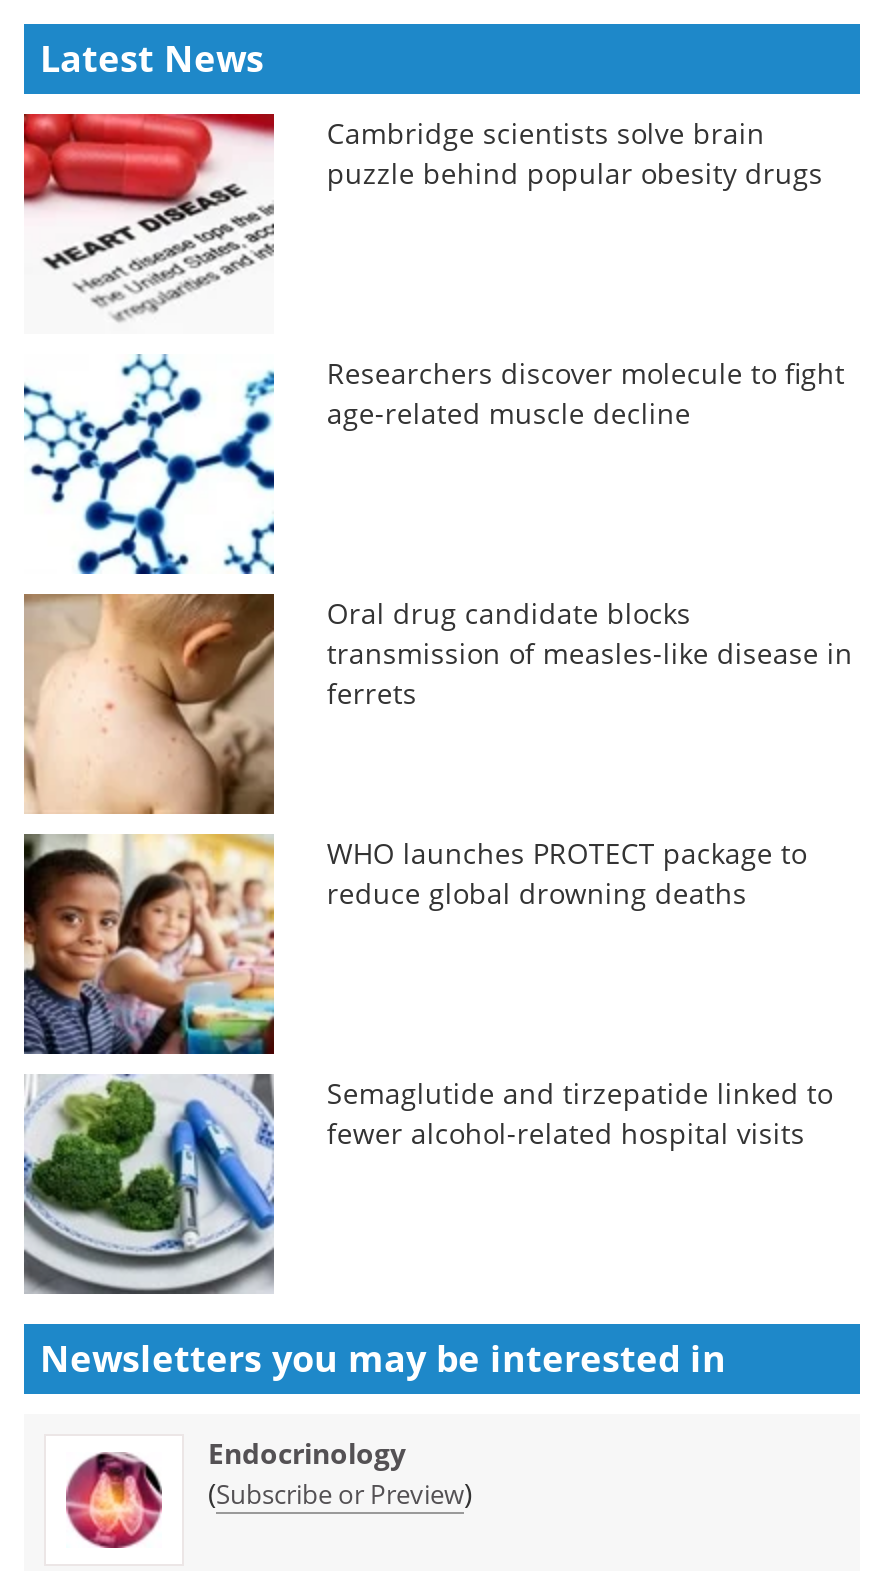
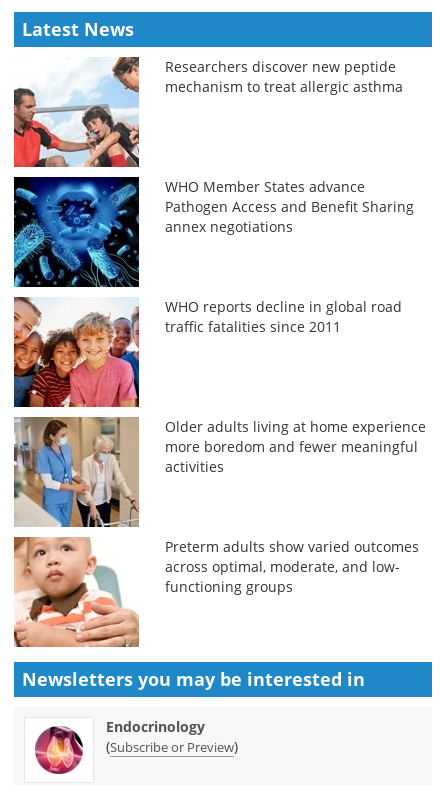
[22,112,823,334] [image] | Cambridge scientists solve brain | puzzle behind popular obesity drugs -> [13,56,403,168] [image] | Researchers discover new peptide | mechanism to treat allergic asthma
[22,354,845,576] [image] | Researchers discover molecule to fight | age-related muscle decline -> [13,176,414,288] [image] | WHO Member States advance | Pathogen Access and Benefit Sharing | annex negotiations
[22,592,853,816] [image] | Oral drug candidate blocks | transmission of measles-like disease in | ferrets -> [13,297,402,408] [image] | WHO reports decline in global road | traffic fatalities since 2011
[22,834,807,1056] [image] | WHO launches PROTECT package to | reduce global drowning deaths -> [14,416,426,528] [image] | Older adults living at home experience | more boredom and fewer meaningful | activities
[22,1072,833,1296] [image] | Semaglutide and tirzepatide linked to | fewer alcohol-related hospital visits -> [13,536,419,648] [image] | Preterm adults show varied outcomes | across optimal, moderate, and low- | functioning groups

